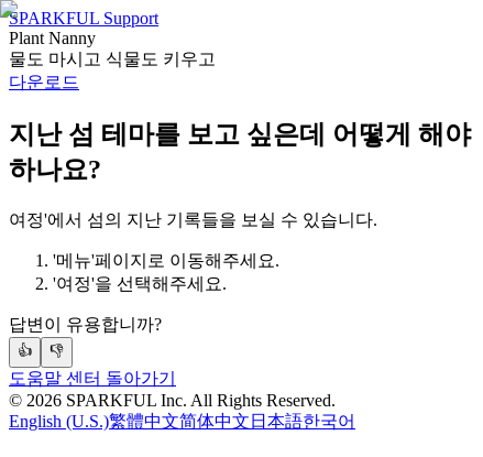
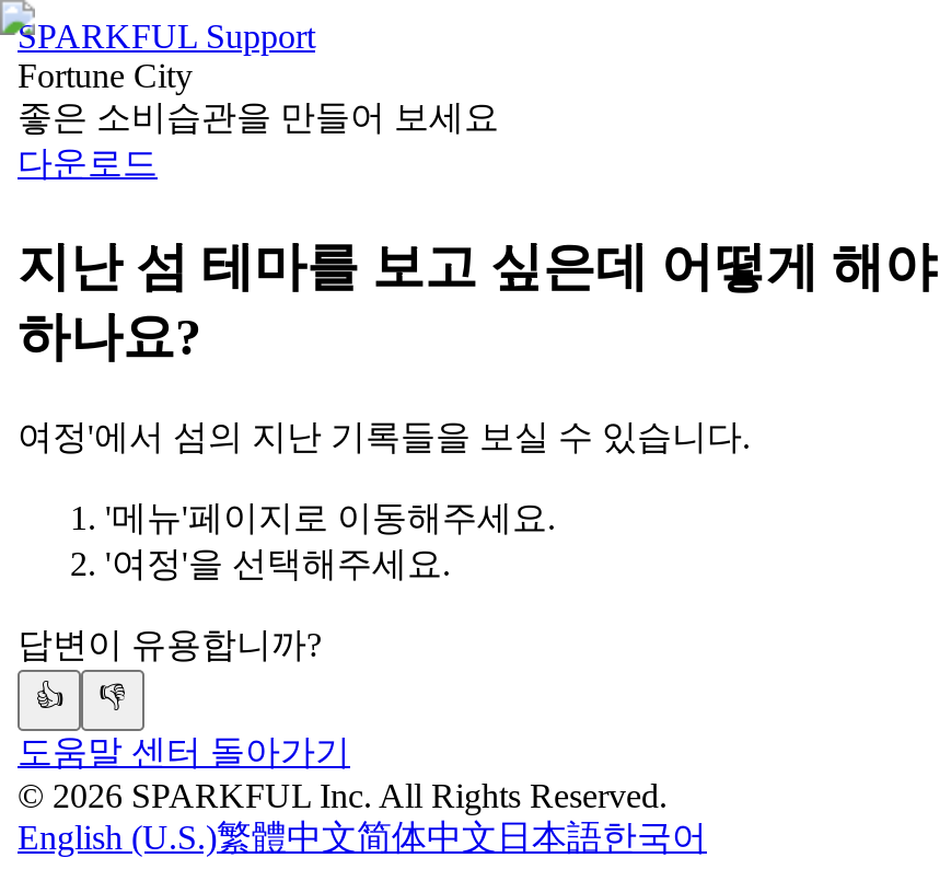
[9,29,216,68] Plant Nanny | 물도 마시고 식물도 키우고 -> [18,57,499,136] Fortune City | 좋은 소비습관을 만들어 보세요

